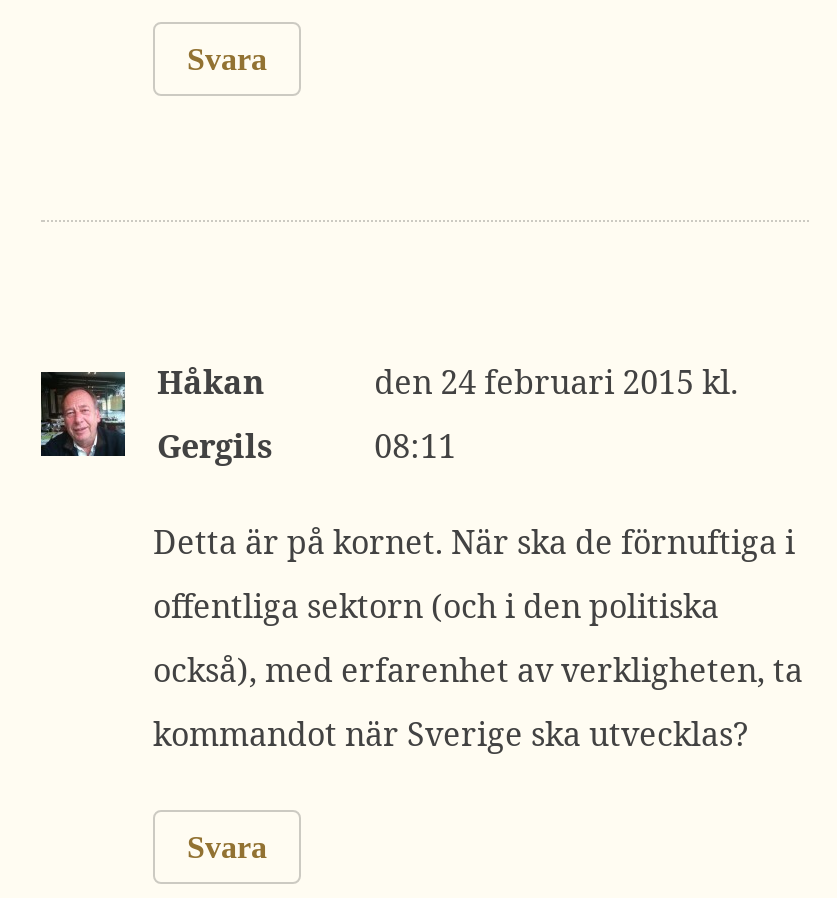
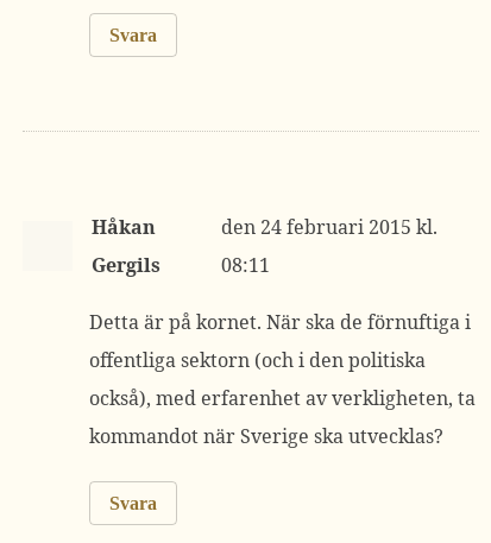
[39,370,127,458] [image] -> none

